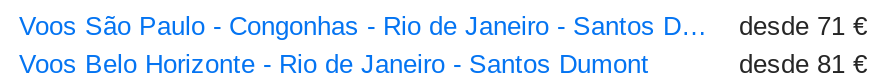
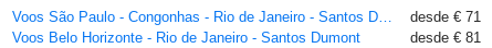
[739,11,867,41] desde 71 € -> [410,9,481,25] desde € 71
[739,49,867,79] desde 81 € -> [410,29,481,46] desde € 81

